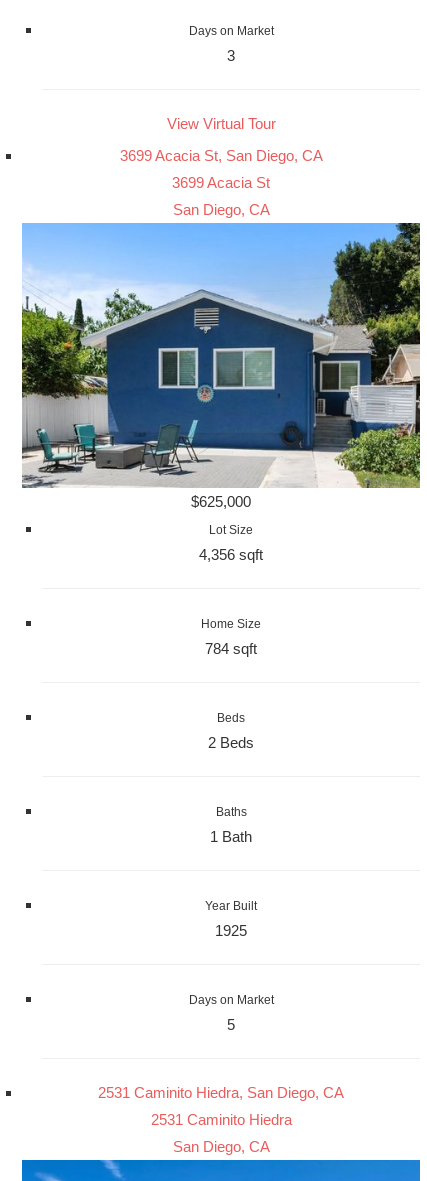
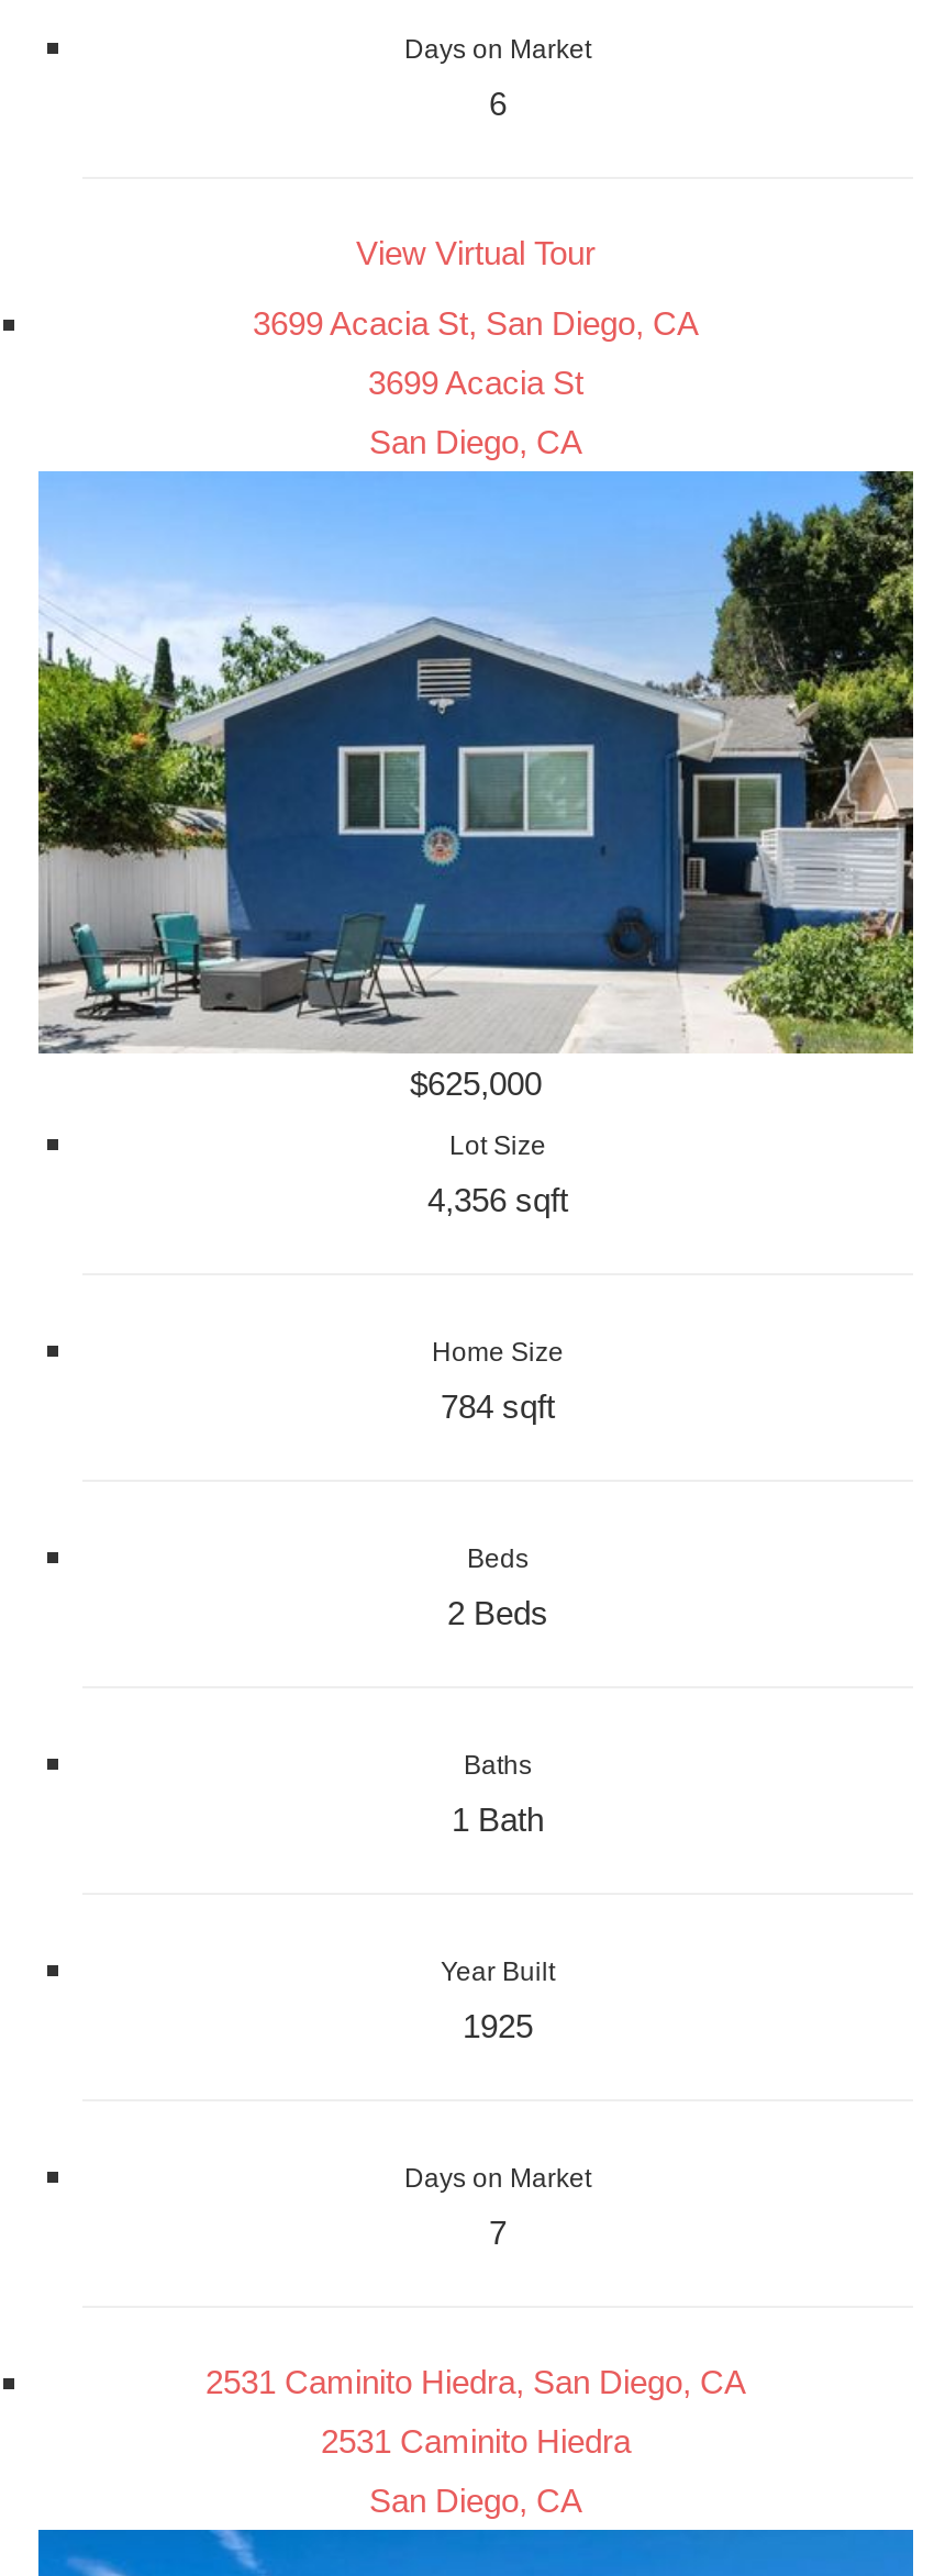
[227,47,235,64] 3 -> [489,84,507,121] 6
[227,1016,235,1033] 5 -> [489,2213,507,2251] 7

